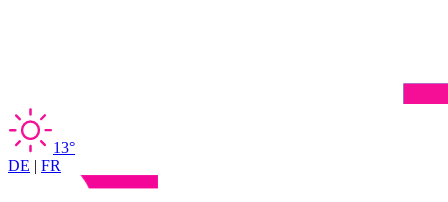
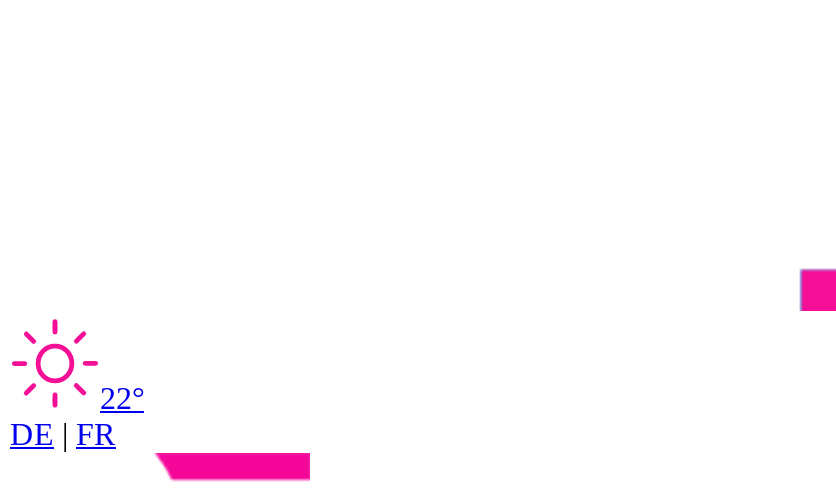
[53,139,75,156] 13° -> [100,381,144,415] 22°

